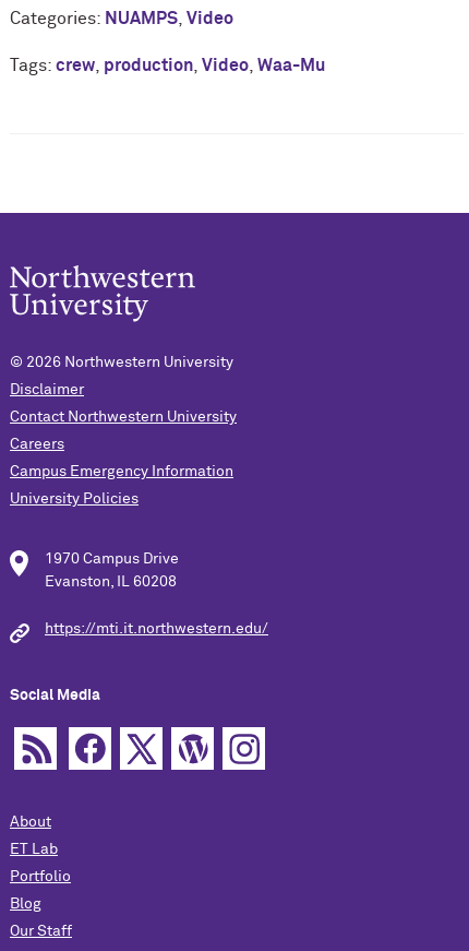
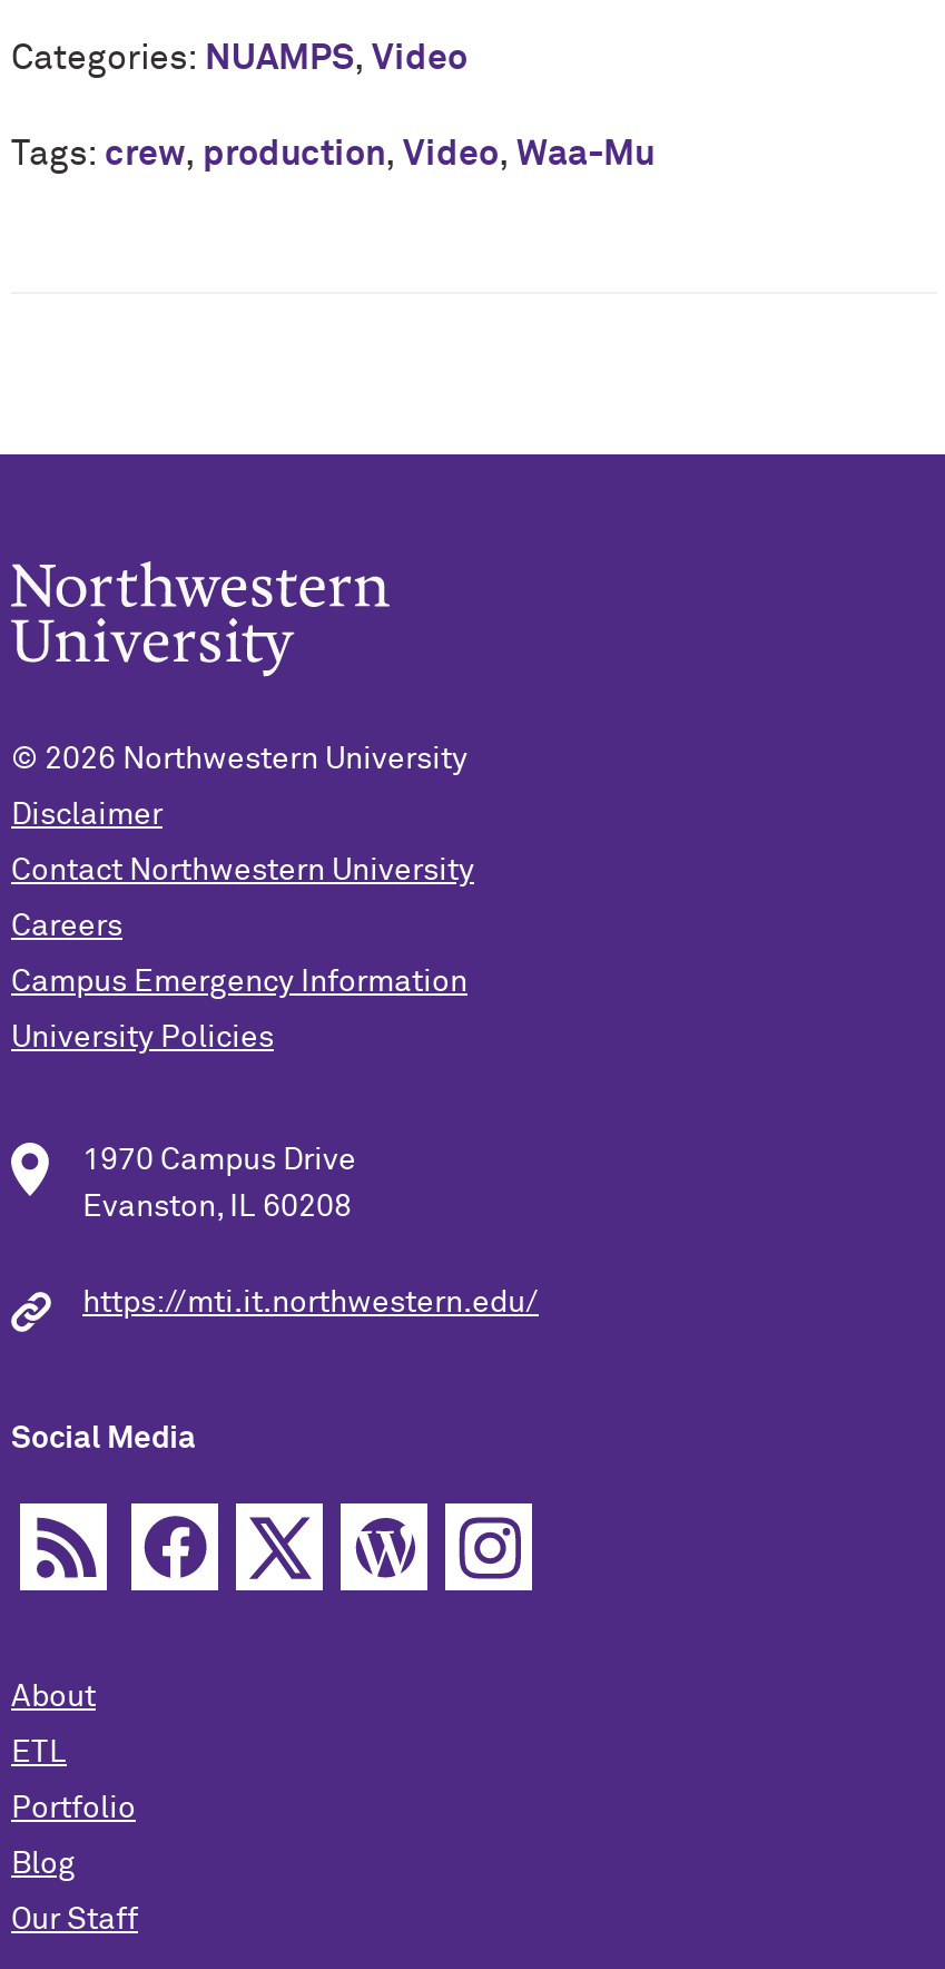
[10,842,58,857] ET Lab -> [11,1737,67,1768] ETL

